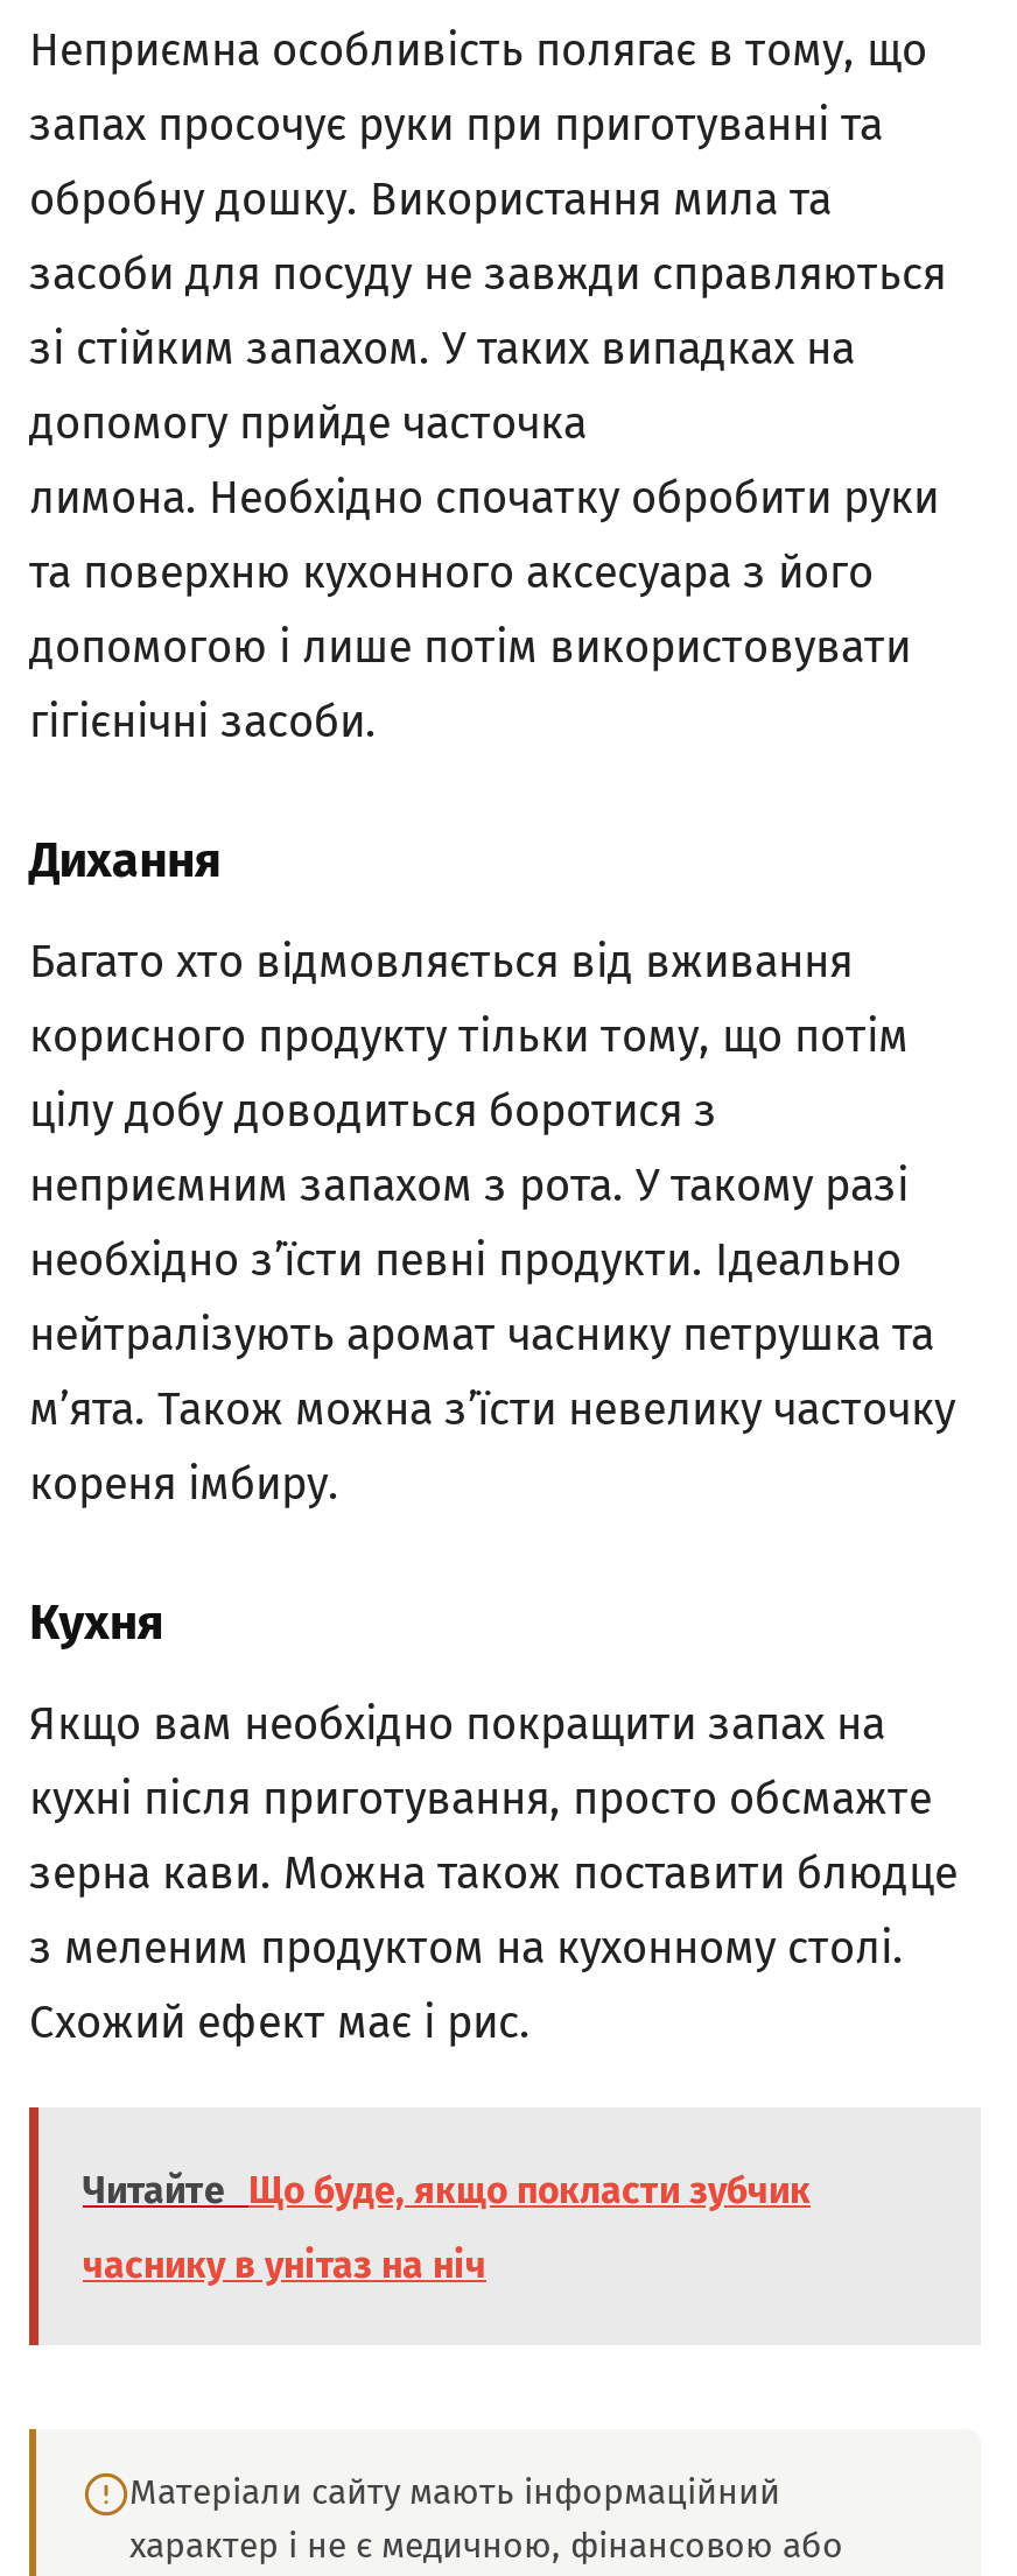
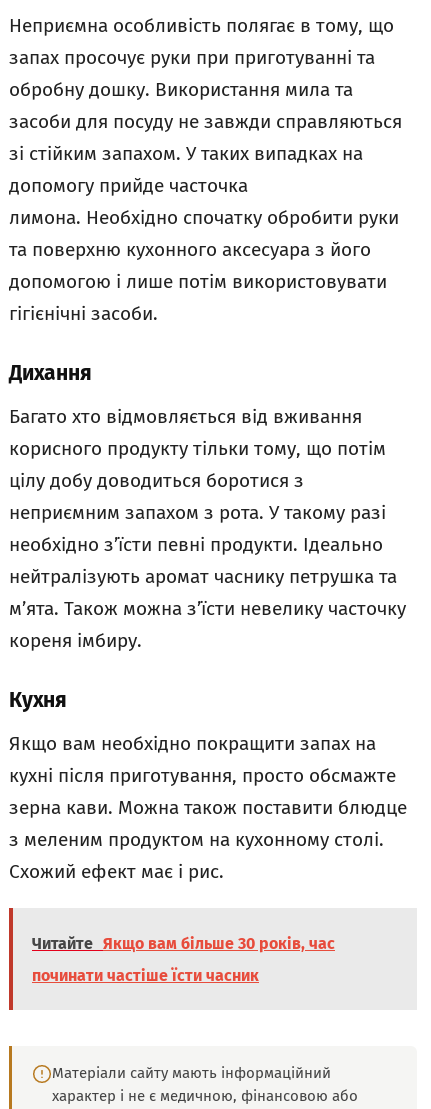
[83,2168,811,2212] Читайте Що буде, якщо покласти зубчик -> [32,934,335,953] Читайте Якщо вам більше 30 років, час
[83,2243,486,2287] часнику в унітаз на ніч -> [32,966,259,985] починати частіше їсти часник

